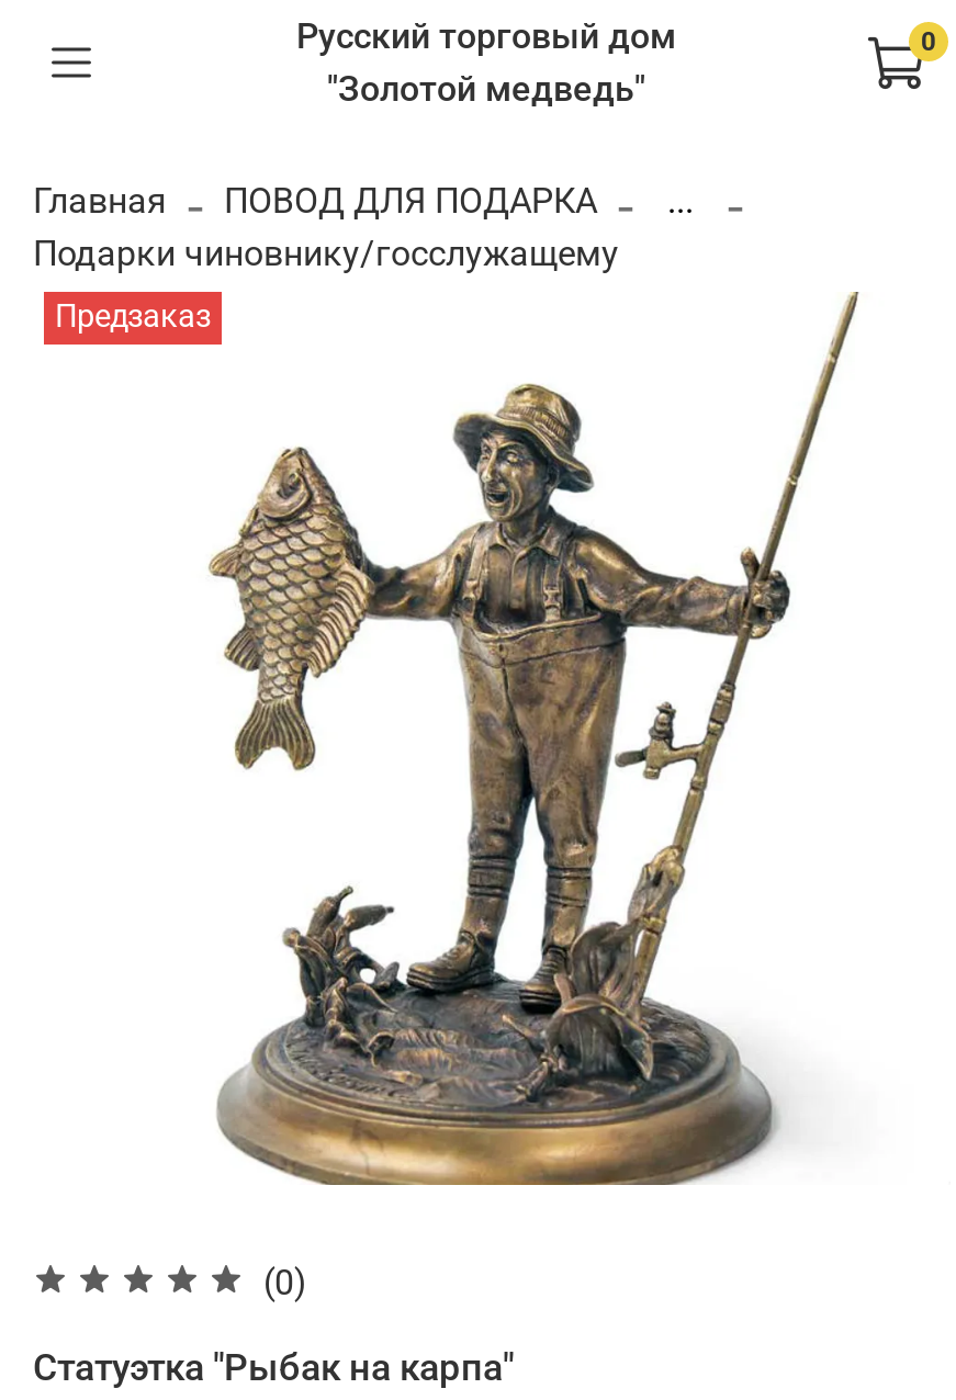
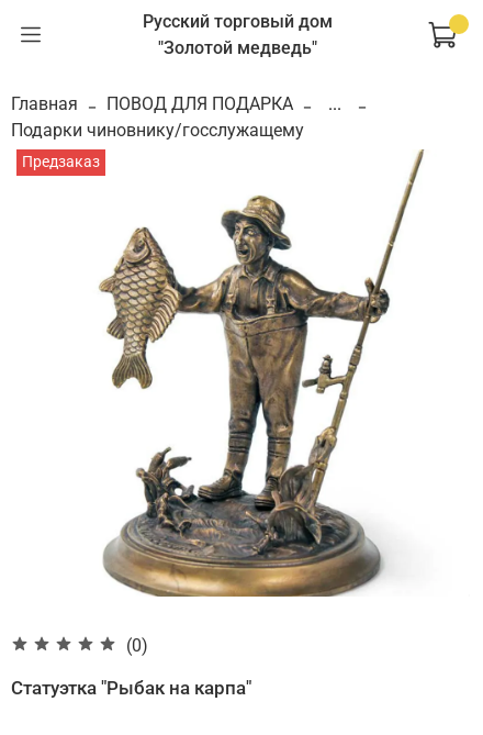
[921,26,936,57] 0 -> none

